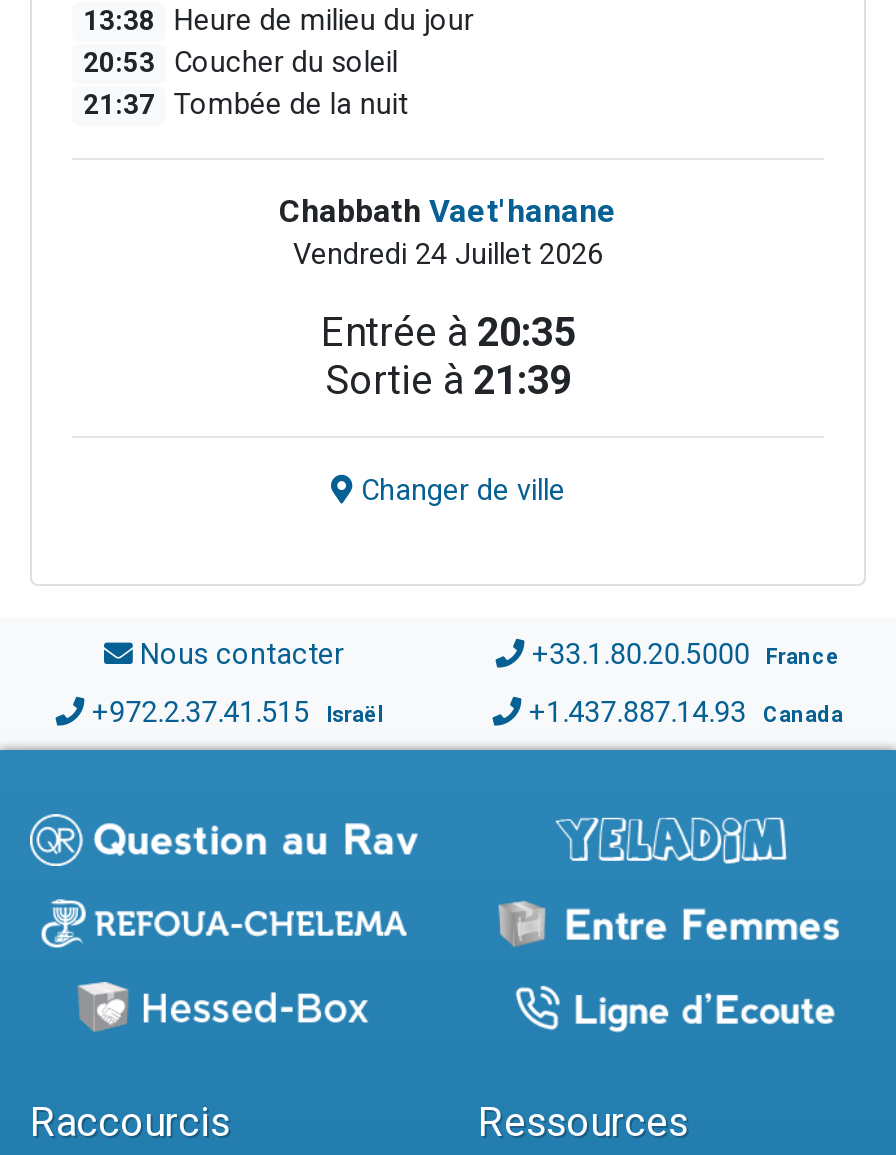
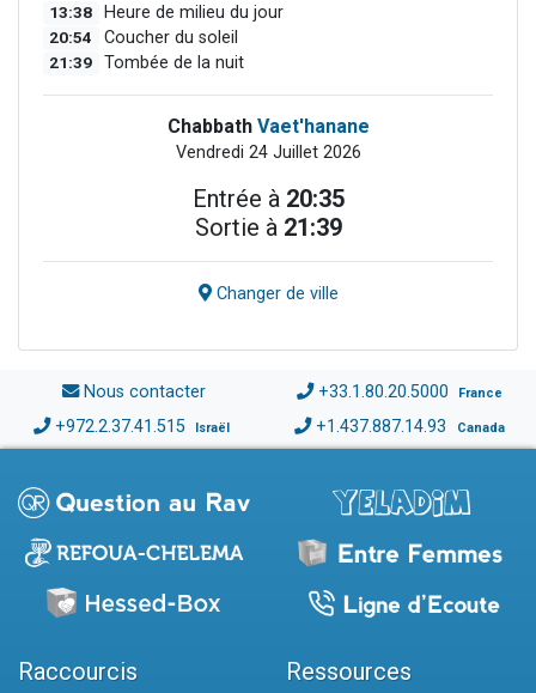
[83,47,398,81] 20:53 Coucher du soleil -> [50,28,238,48] 20:54 Coucher du soleil
[83,89,408,123] 21:37 Tombée de la nuit -> [50,53,244,73] 21:39 Tombée de la nuit

